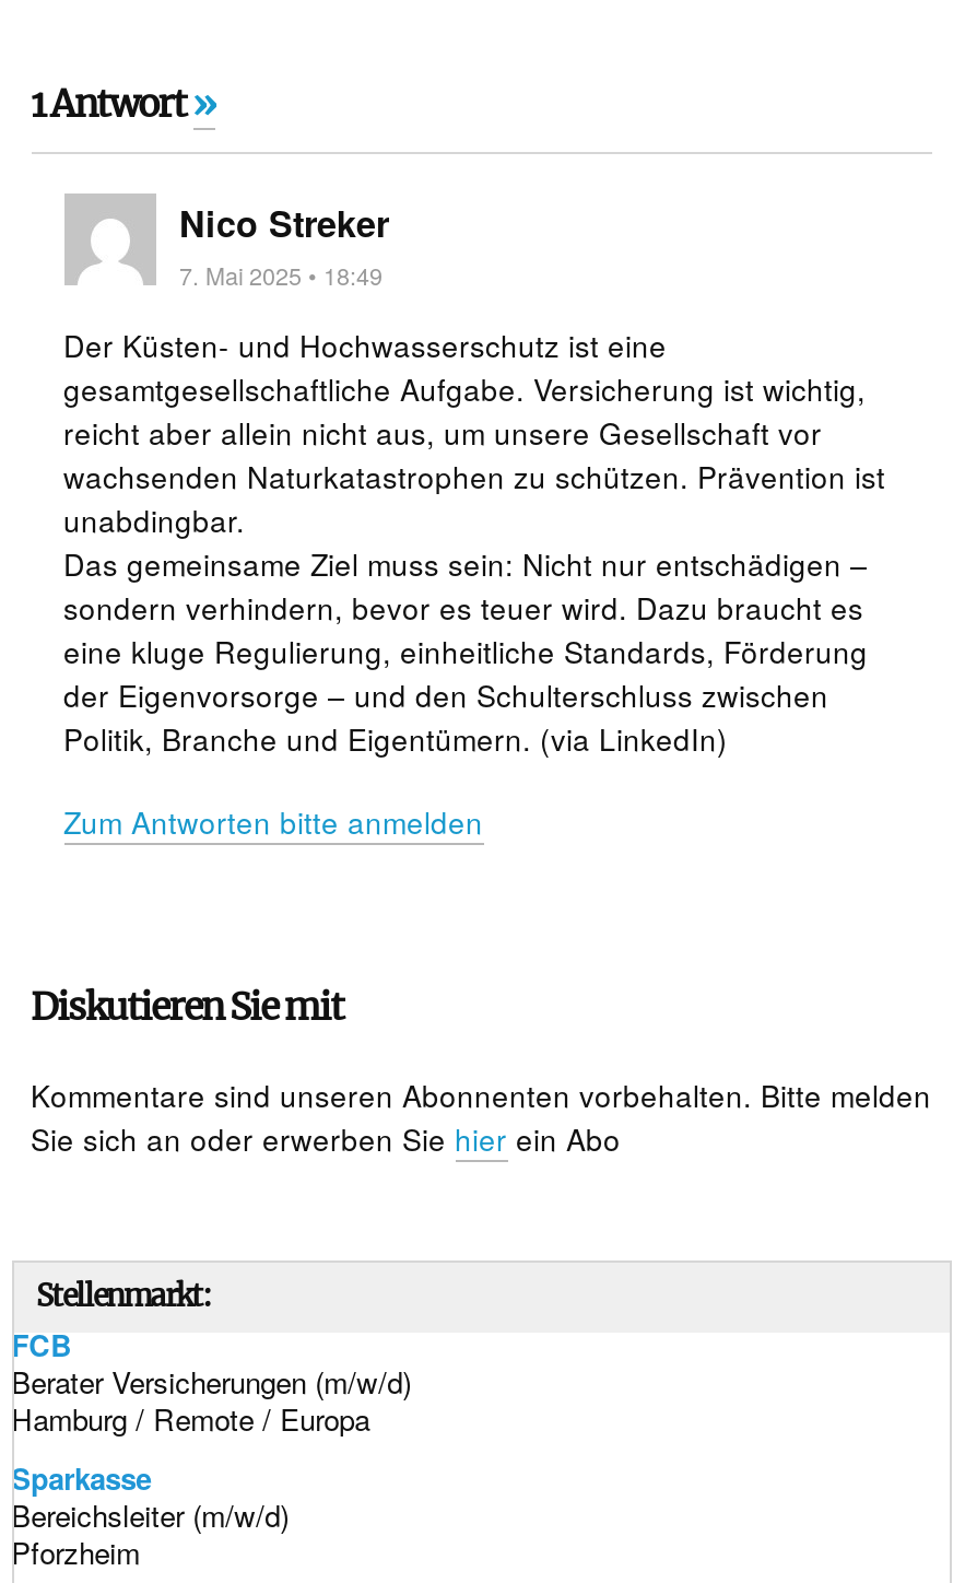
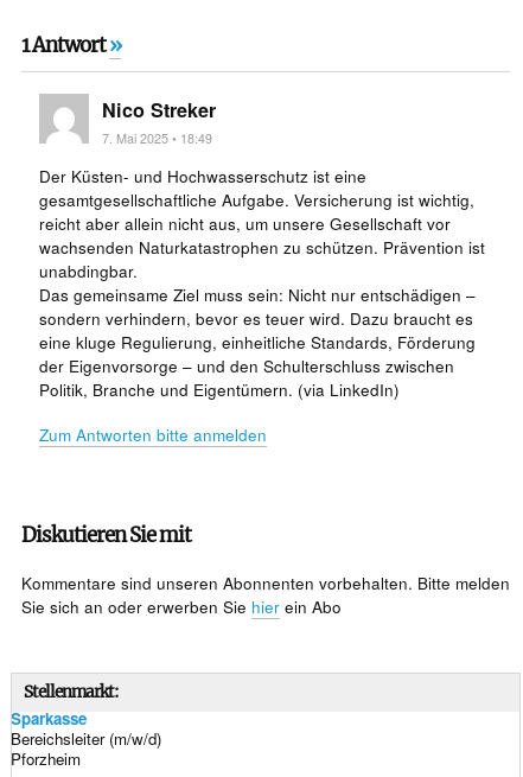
[11,1325,411,1441] FCB | Berater Versicherungen (m/w/d) | Hamburg / Remote / Europa -> none

